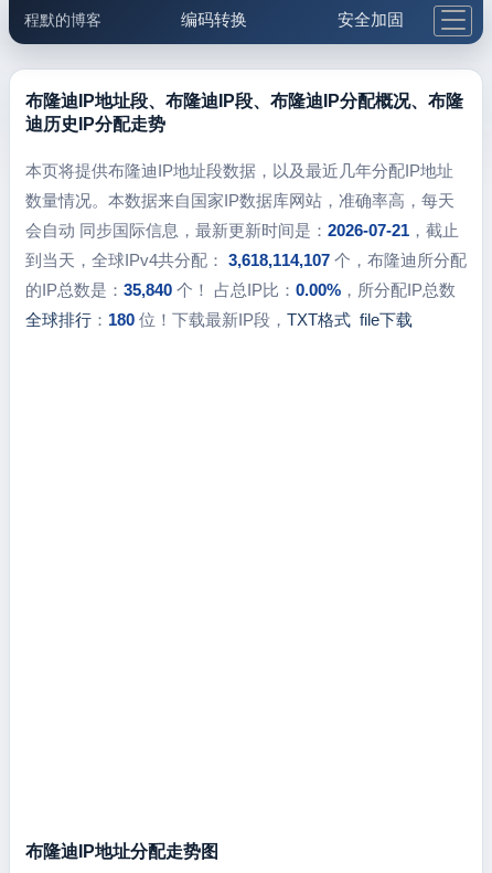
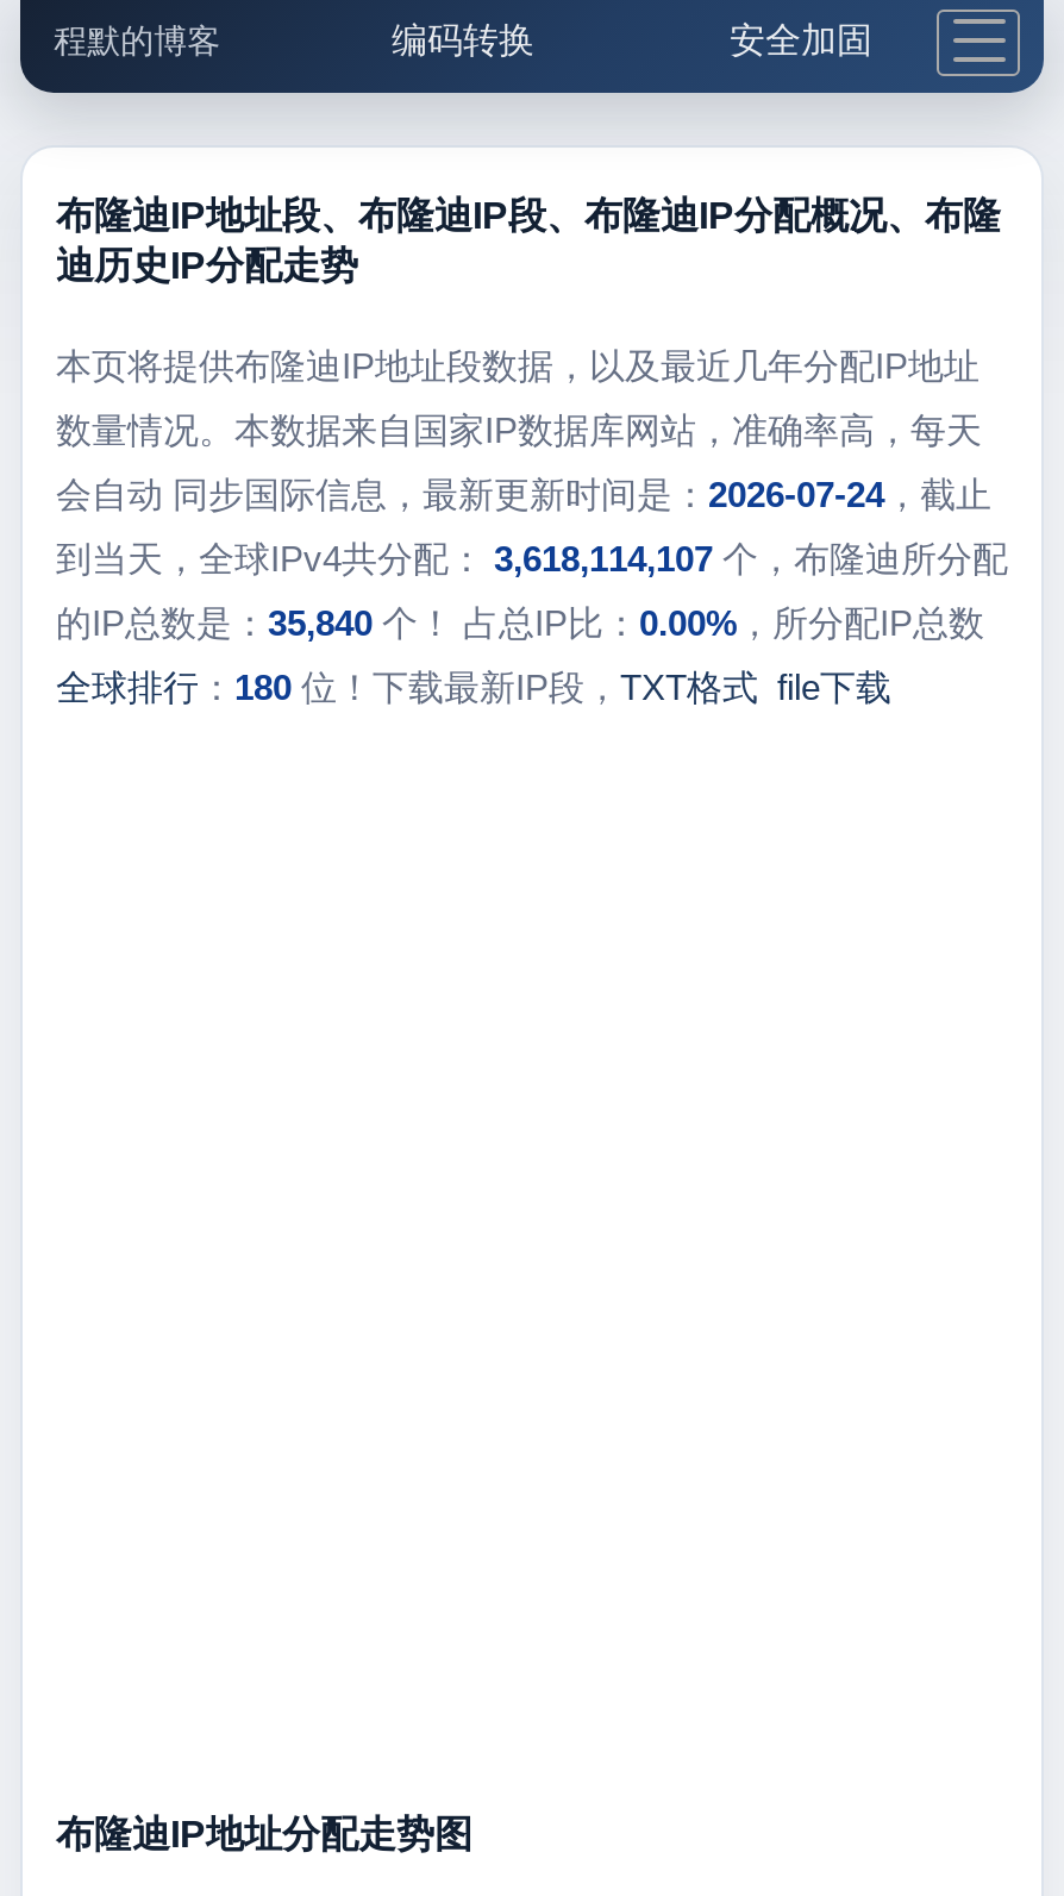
[25,221,459,239] 会自动 同步国际信息，最新更新时间是：2026-07-21，截止 -> [56,474,991,514] 会自动 同步国际信息，最新更新时间是：2026-07-24，截止

